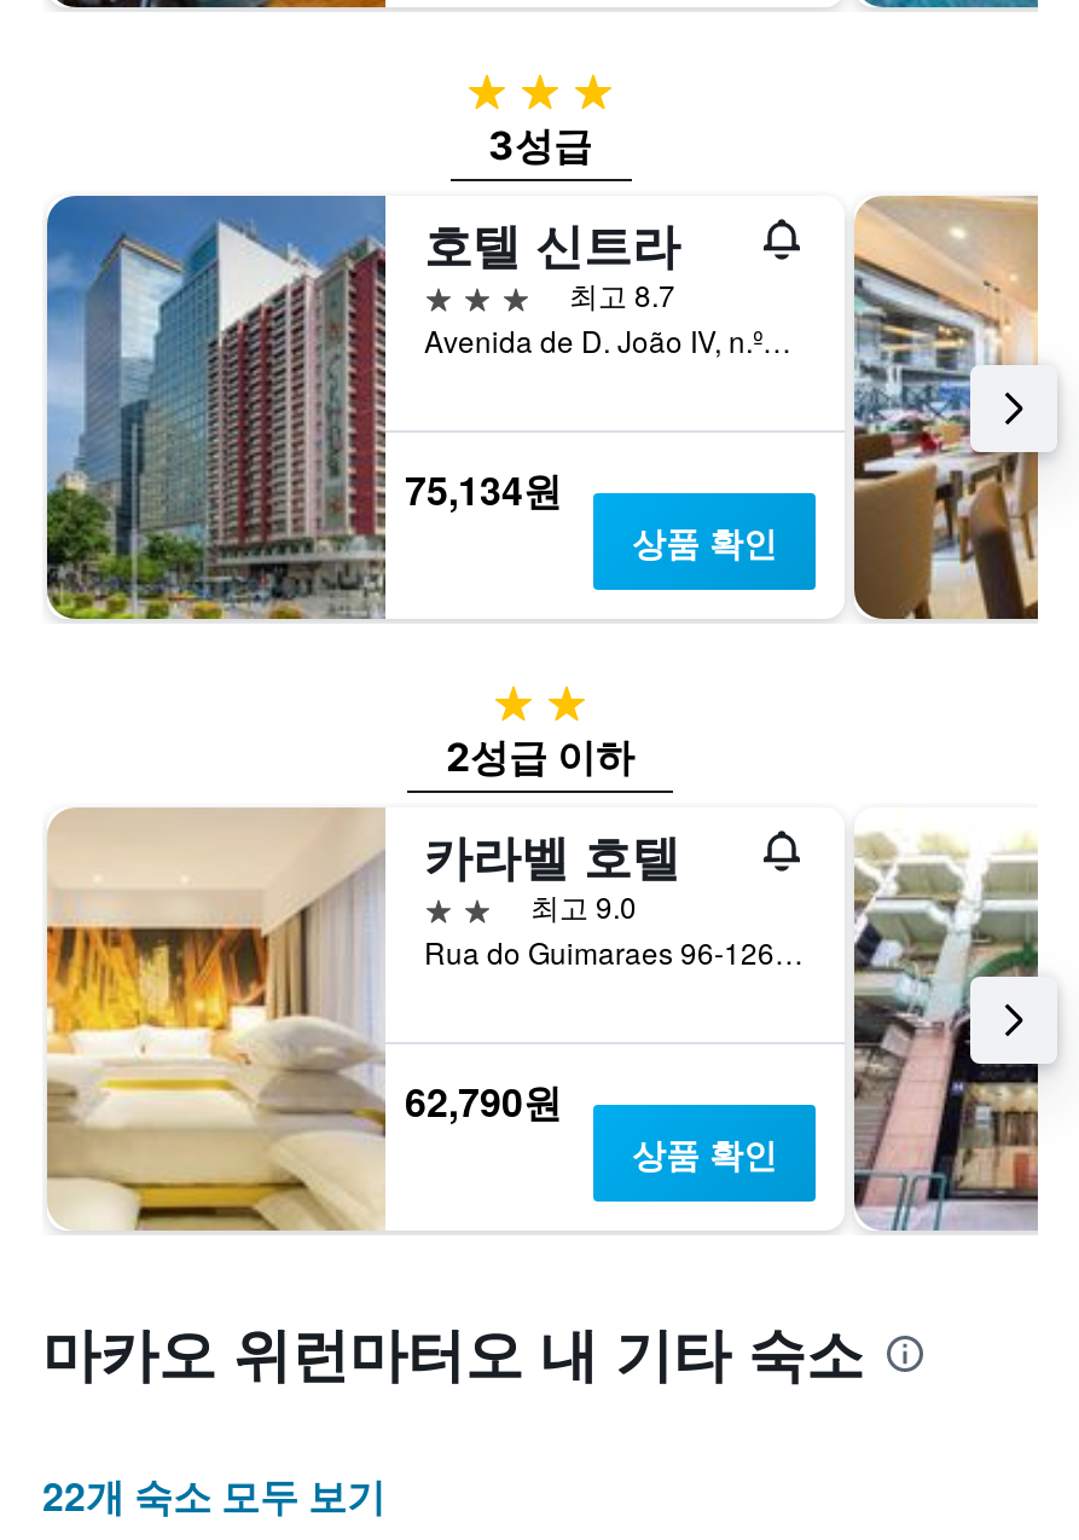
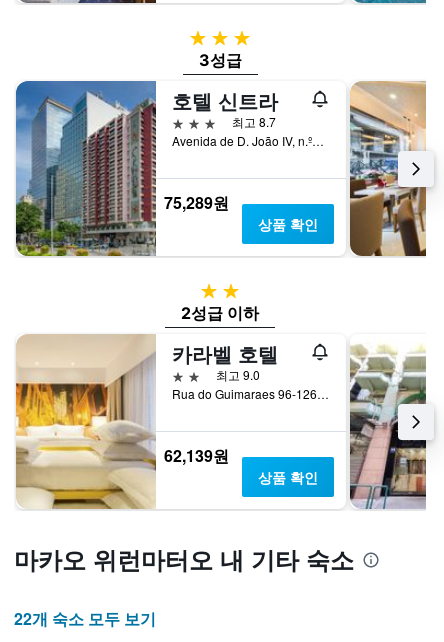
[405,461,562,516] 75,134원 -> [164,190,229,213] 75,289원
[405,1072,562,1128] 62,790원 -> [164,443,229,466] 62,139원

